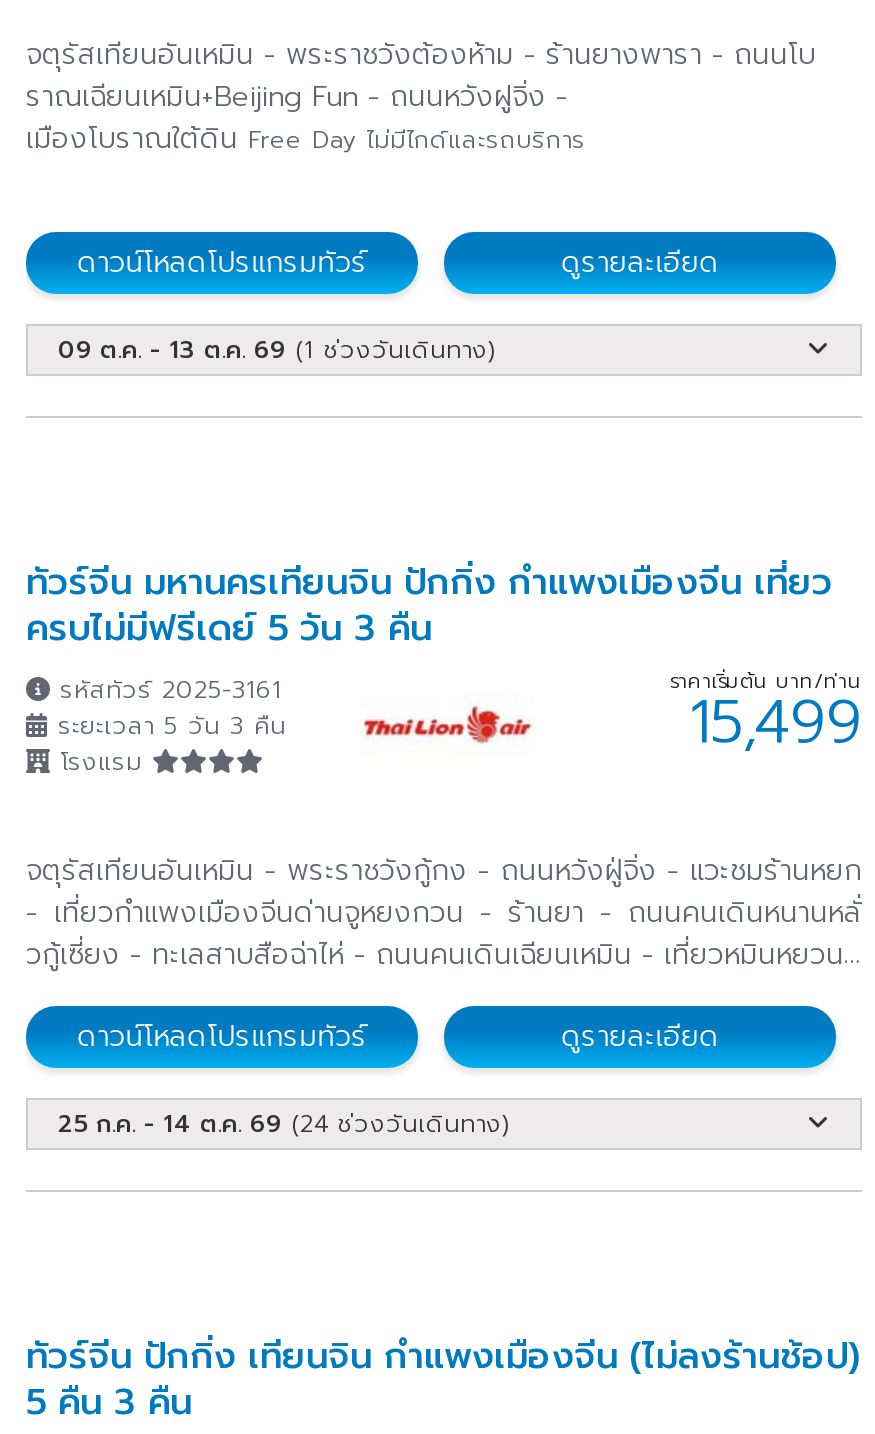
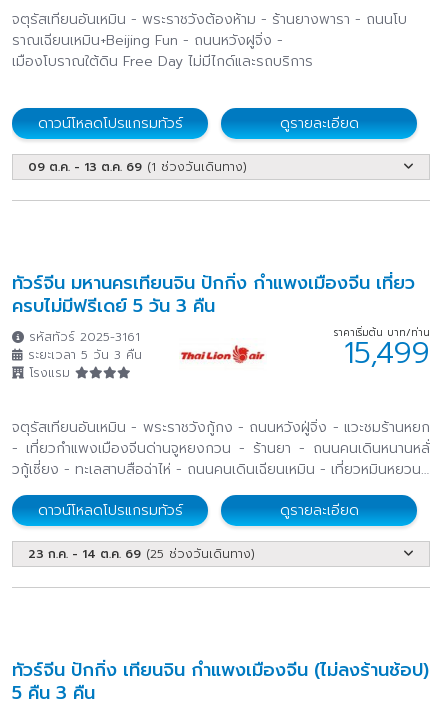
[26,117,586,159] เมืองโบราณใต้ดินFree Day ไม่มีไกด์และรถบริการ -> [12,51,313,72] เมืองโบราณใต้ดิน Free Day ไม่มีไกด์และรถบริการ
[58,1105,510,1141] 25 ก.ค. - 14 ต.ค. 69 (24 ช่วงวันเดินทาง) -> [28,545,255,563] 23 ก.ค. - 14 ต.ค. 69 (25 ช่วงวันเดินทาง)

